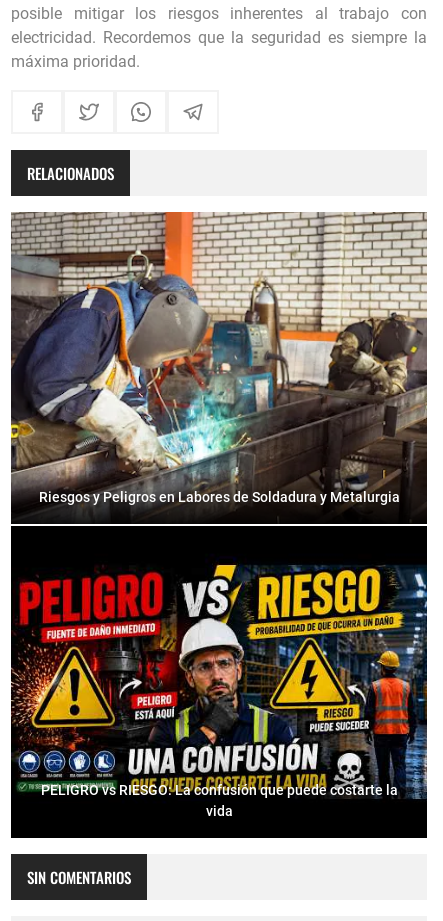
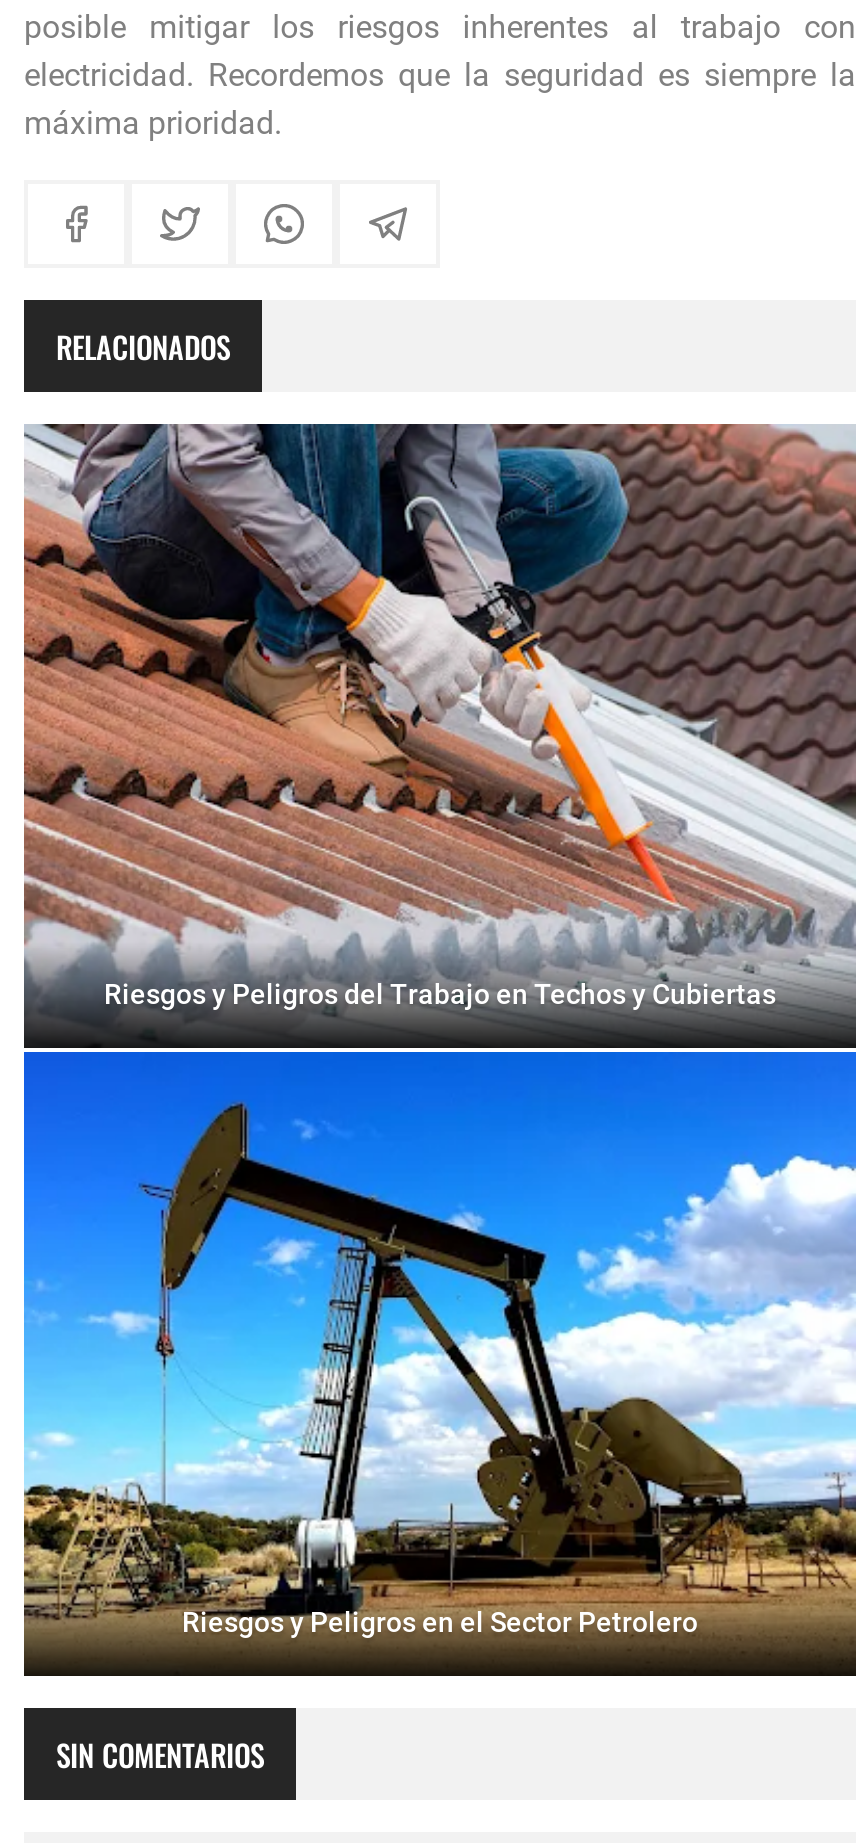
[10,211,428,836] [image] | Riesgos y Peligros en Labores de Soldadura y Metalurgia -> [22,422,858,1674] [image] | Riesgos y Peligros del Trabajo en Techos y Cubiertas
[40,781,397,818] PELIGRO vs RIESGO: La confusión que puede costarte la | vida -> [182,1605,698,1637] Riesgos y Peligros en el Sector Petrolero

